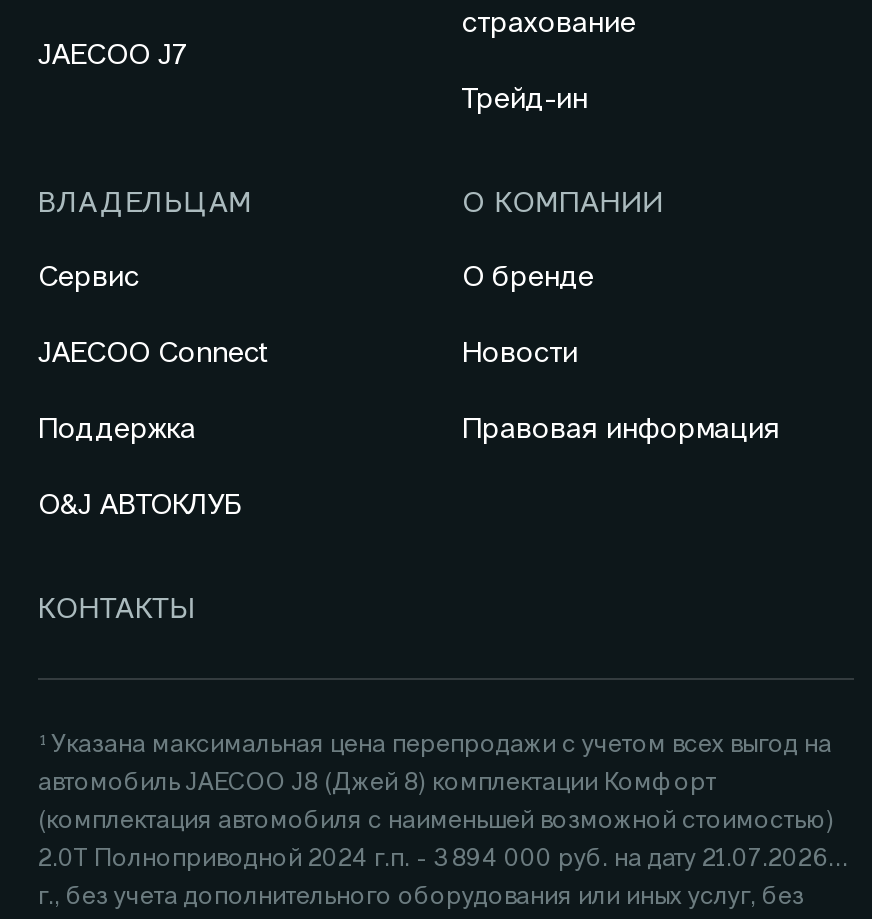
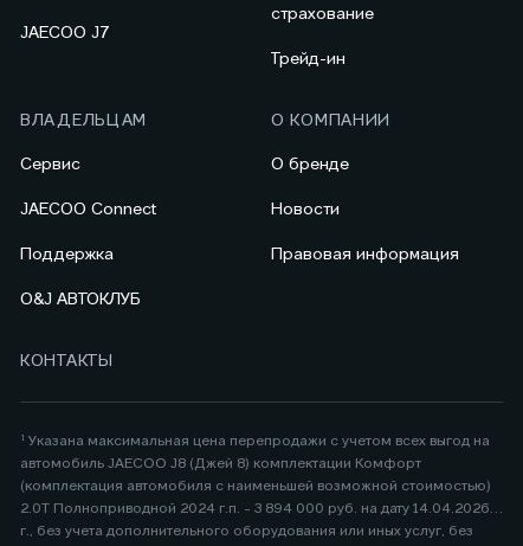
[38,848,828,872] 2.0Т Полноприводной 2024 г.п. - 3 894 000 руб. на дату 21.07.2026 -> [20,502,490,516] 2.0Т Полноприводной 2024 г.п. - 3 894 000 руб. на дату 14.04.2026

